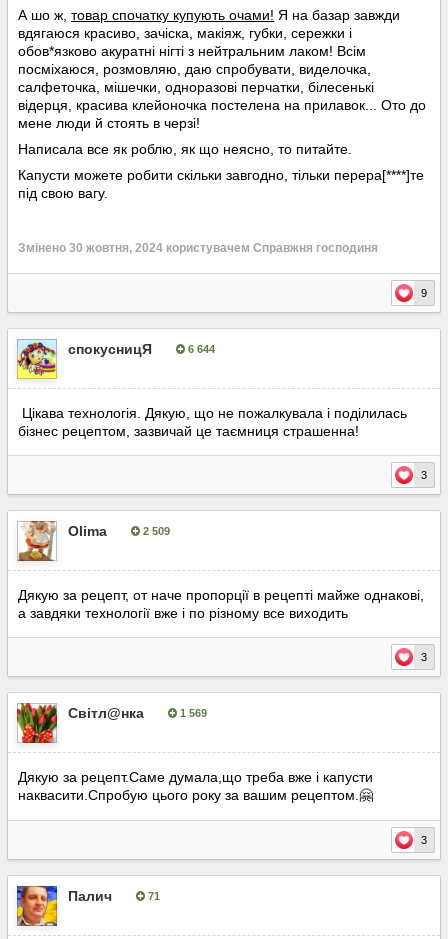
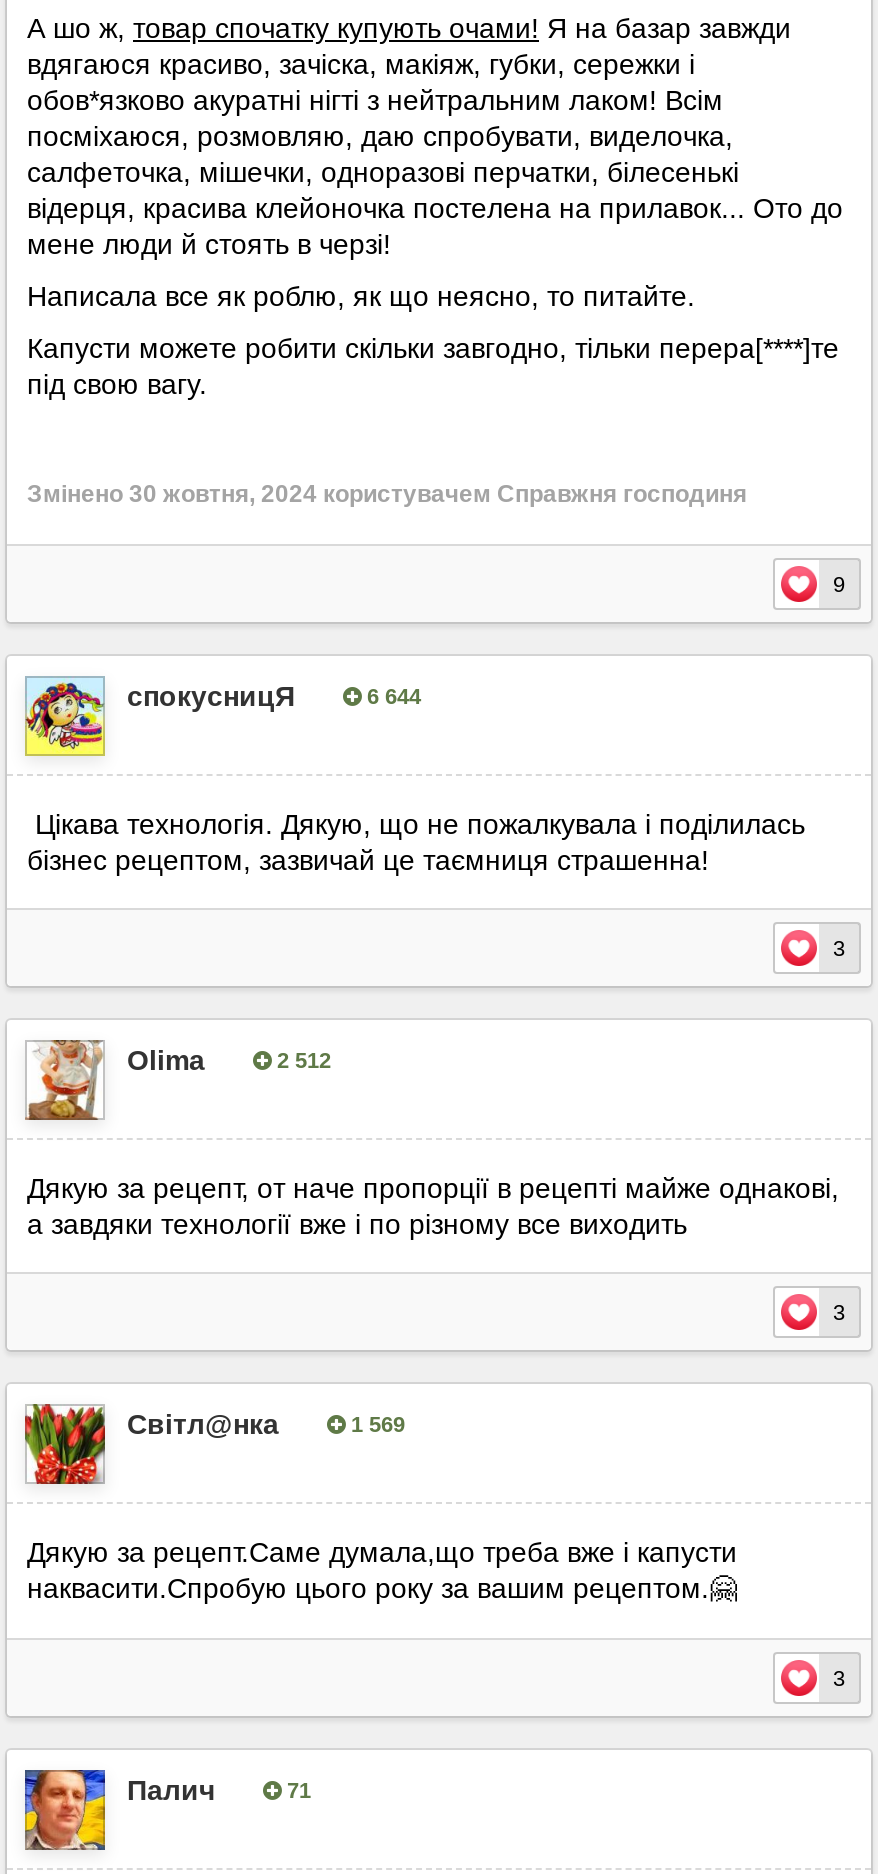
[140,525,170,537] 2 509 -> [271,1048,331,1072] 2 512

